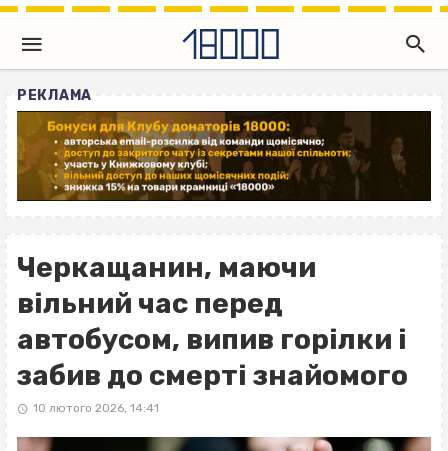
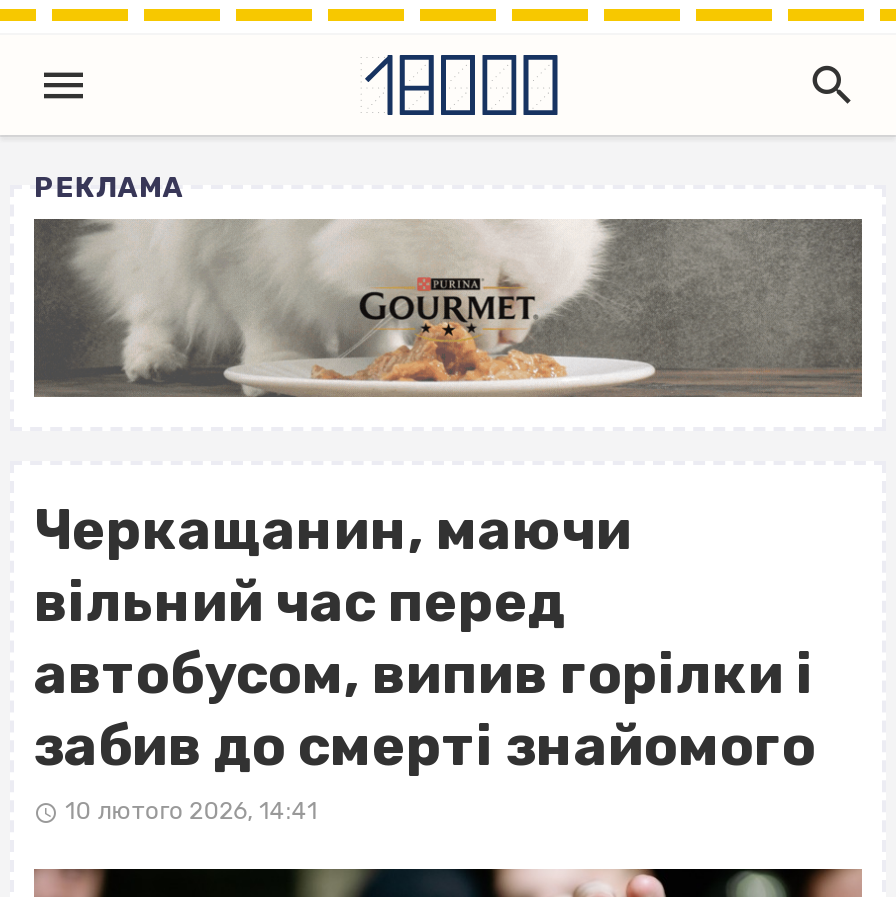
[17,110,431,202] [image] -> [34,217,862,399] [image]

